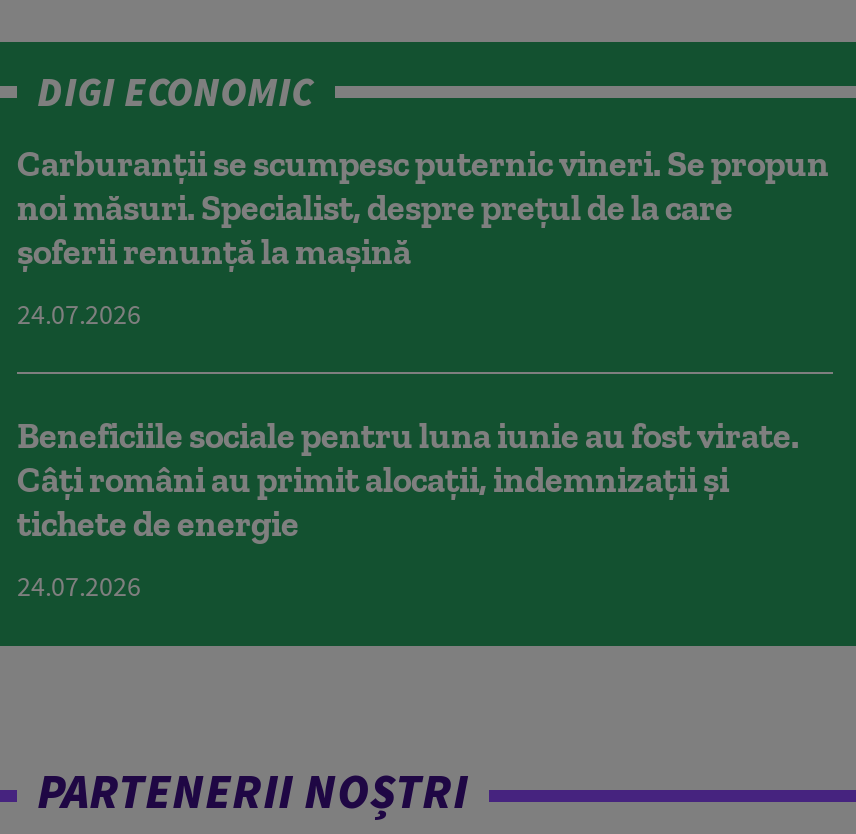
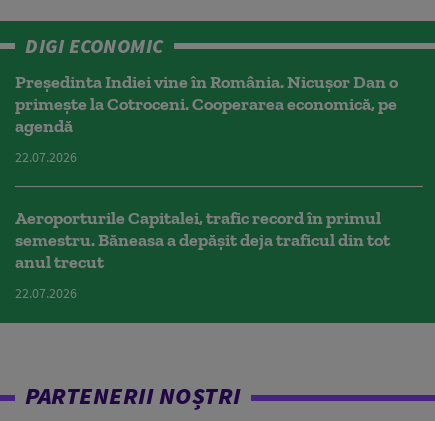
[17,143,829,275] Carburanții se scumpesc puternic vineri. Se propun | noi măsuri. Specialist, despre prețul de la care | șoferii renunță la mașină -> [15,71,398,137] Președinta Indiei vine în România. Nicușor Dan o | primește la Cotroceni. Cooperarea economică, pe | agendă
[17,297,141,333] 24.07.2026 -> [15,148,77,166] 22.07.2026
[17,415,799,547] Beneficiile sociale pentru luna iunie au fost virate. | Câți români au primit alocații, indemnizații și | tichete de energie -> [15,207,390,273] Aeroporturile Capitalei, trafic record în primul | semestru. Băneasa a depășit deja traficul din tot | anul trecut
[17,569,141,605] 24.07.2026 -> [15,284,77,302] 22.07.2026

